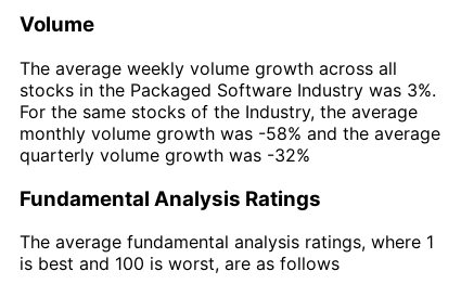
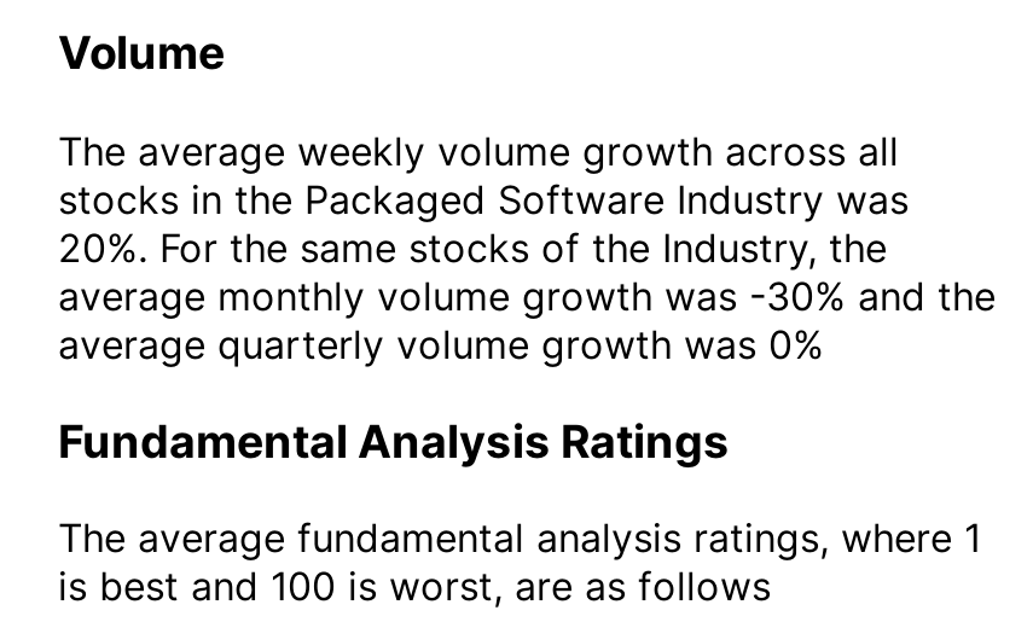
[20,79,440,166] stocks in the Packaged Software Industry was 3%. | For the same stocks of the Industry, the average | monthly volume growth was -58% and the average | quarterly volume growth was -32% -> [58,175,996,368] stocks in the Packaged Software Industry was | 20%. For the same stocks of the Industry, the | average monthly volume growth was -30% and the | average quarterly volume growth was 0%

